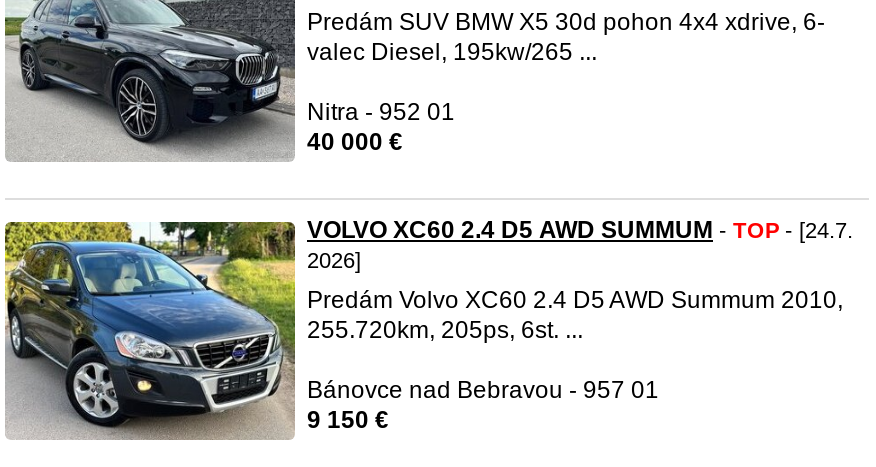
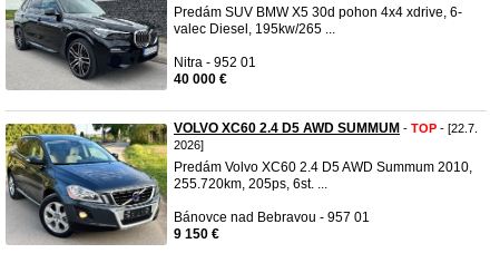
[307,216,853,244] VOLVO XC60 2.4 D5 AWD SUMMUM - TOP - [24.7. -> [174,120,478,136] VOLVO XC60 2.4 D5 AWD SUMMUM - TOP - [22.7.

